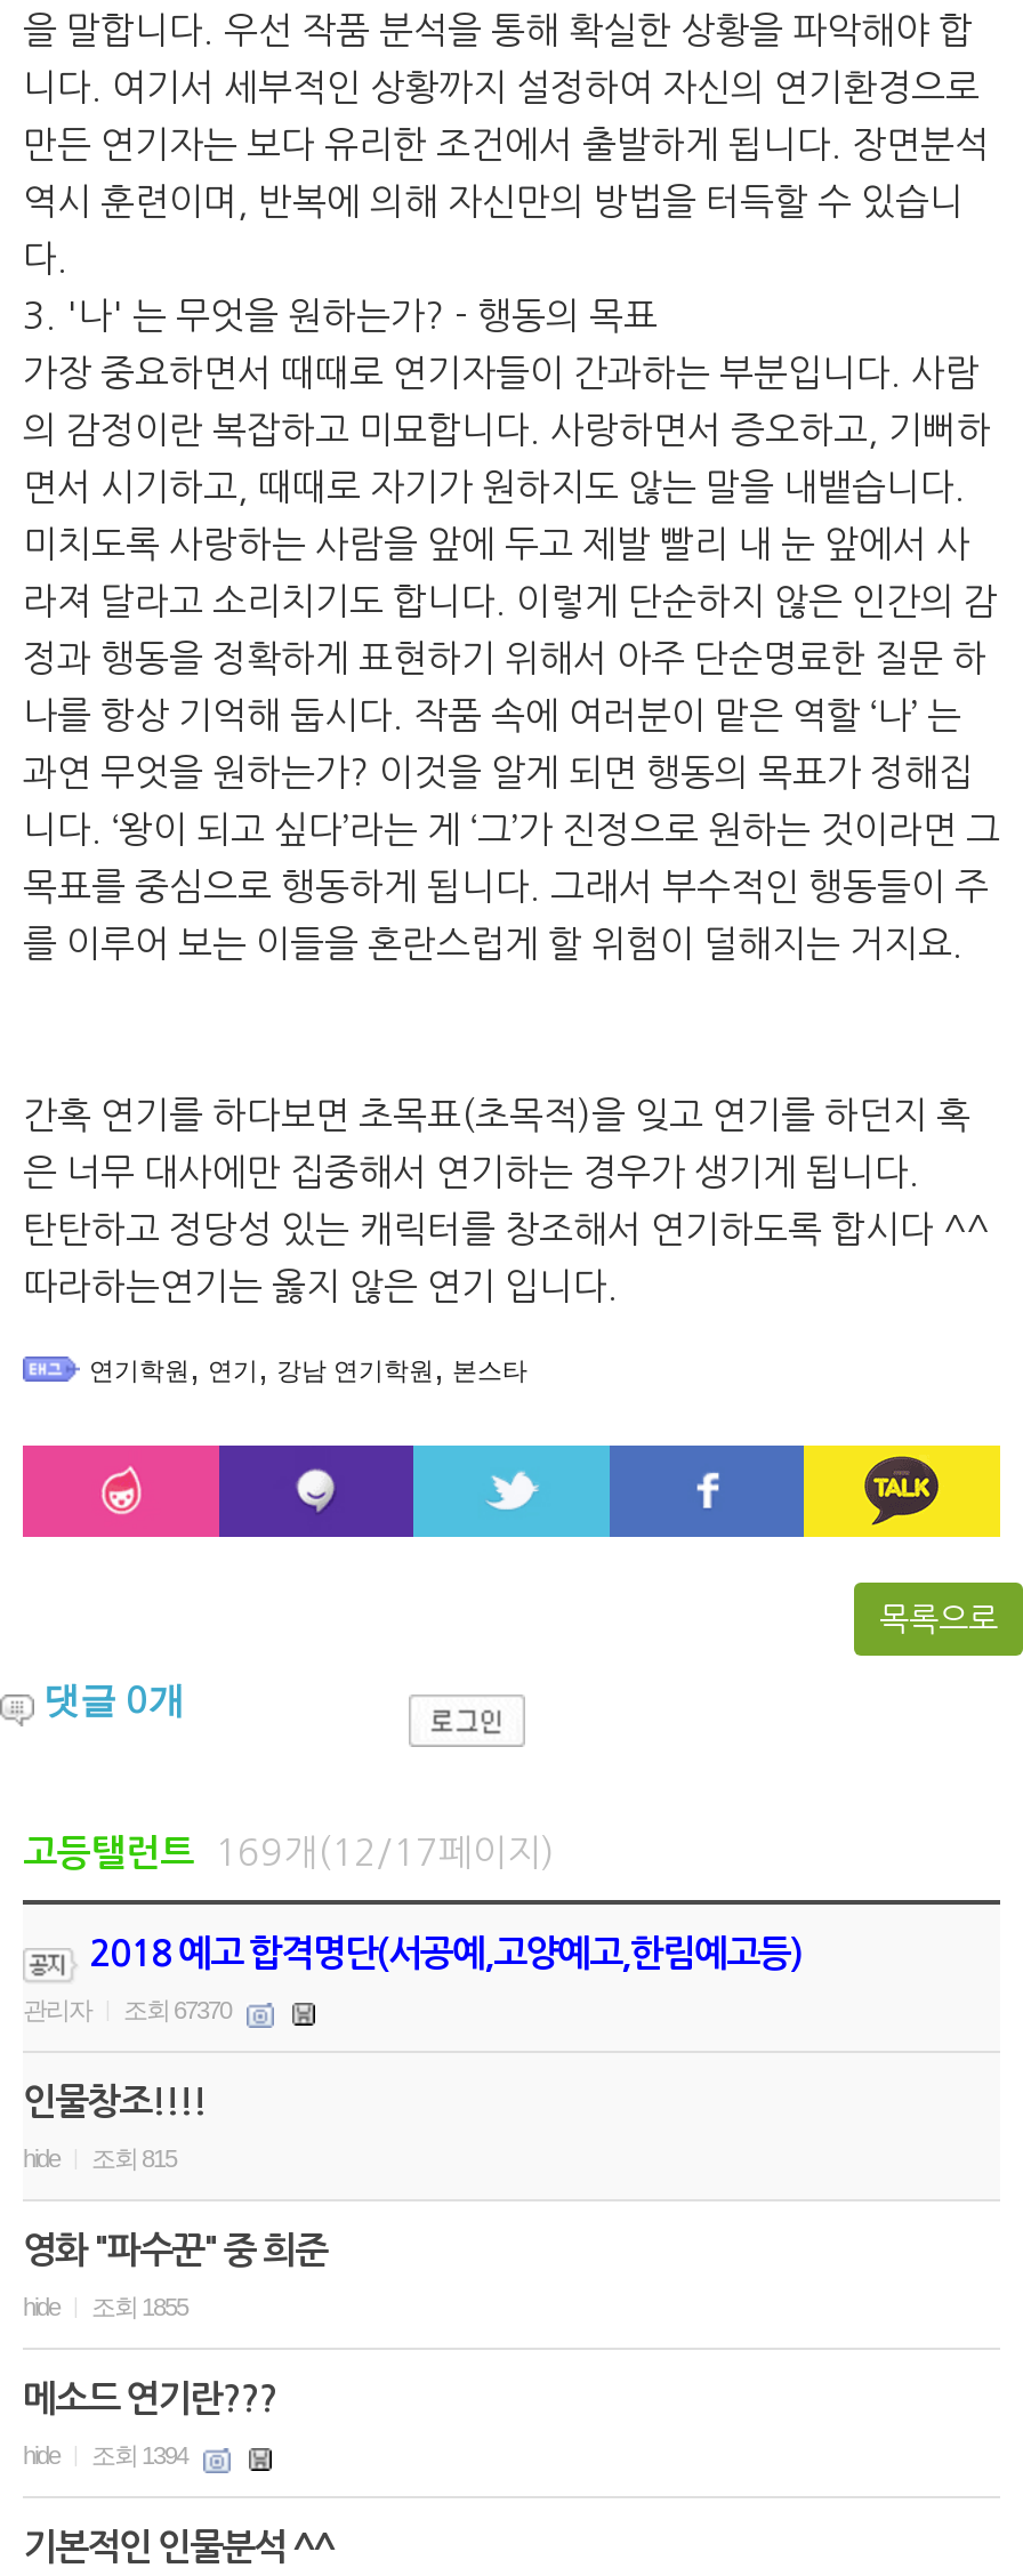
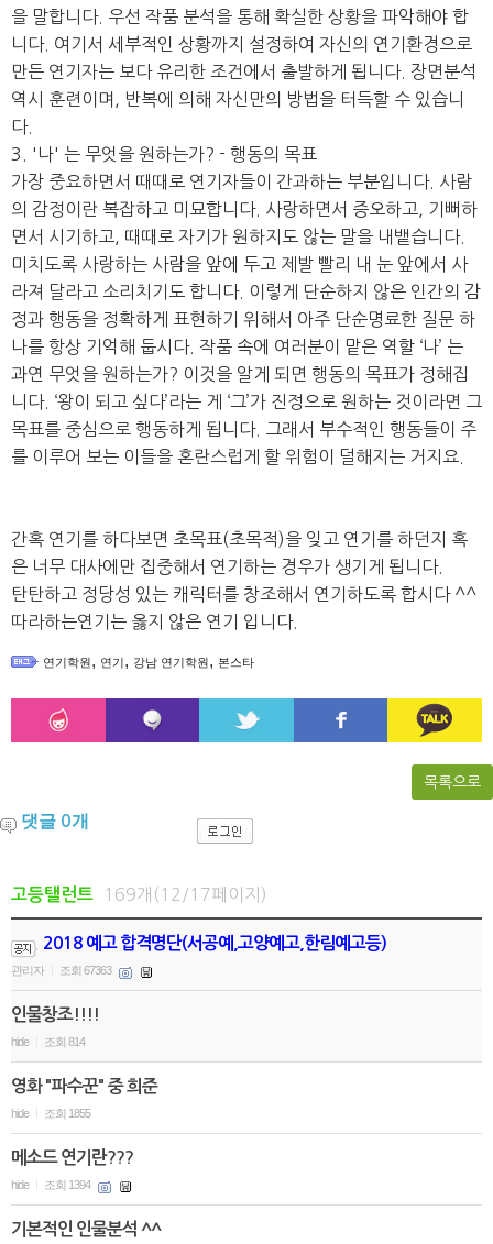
[23,1996,235,2023] 관리자 조회 67370 -> [11,964,113,977] 관리자 조회 67363
[23,2144,176,2172] hide 조회 815 -> [11,1035,85,1048] hide 조회 814

